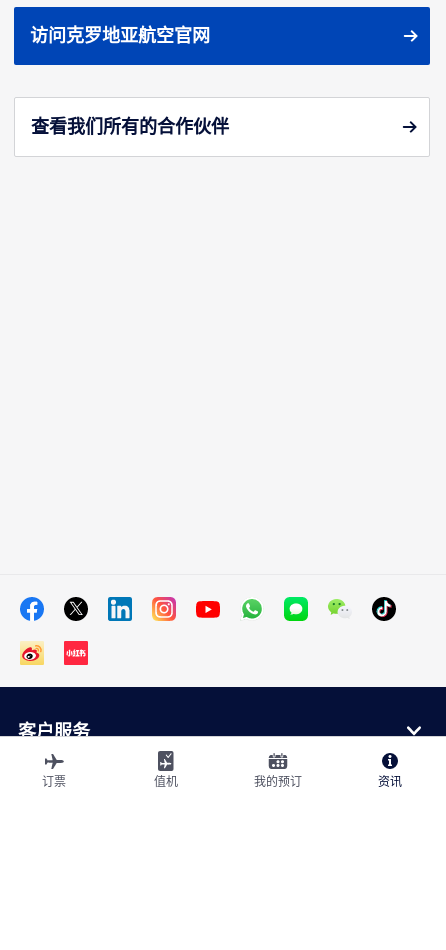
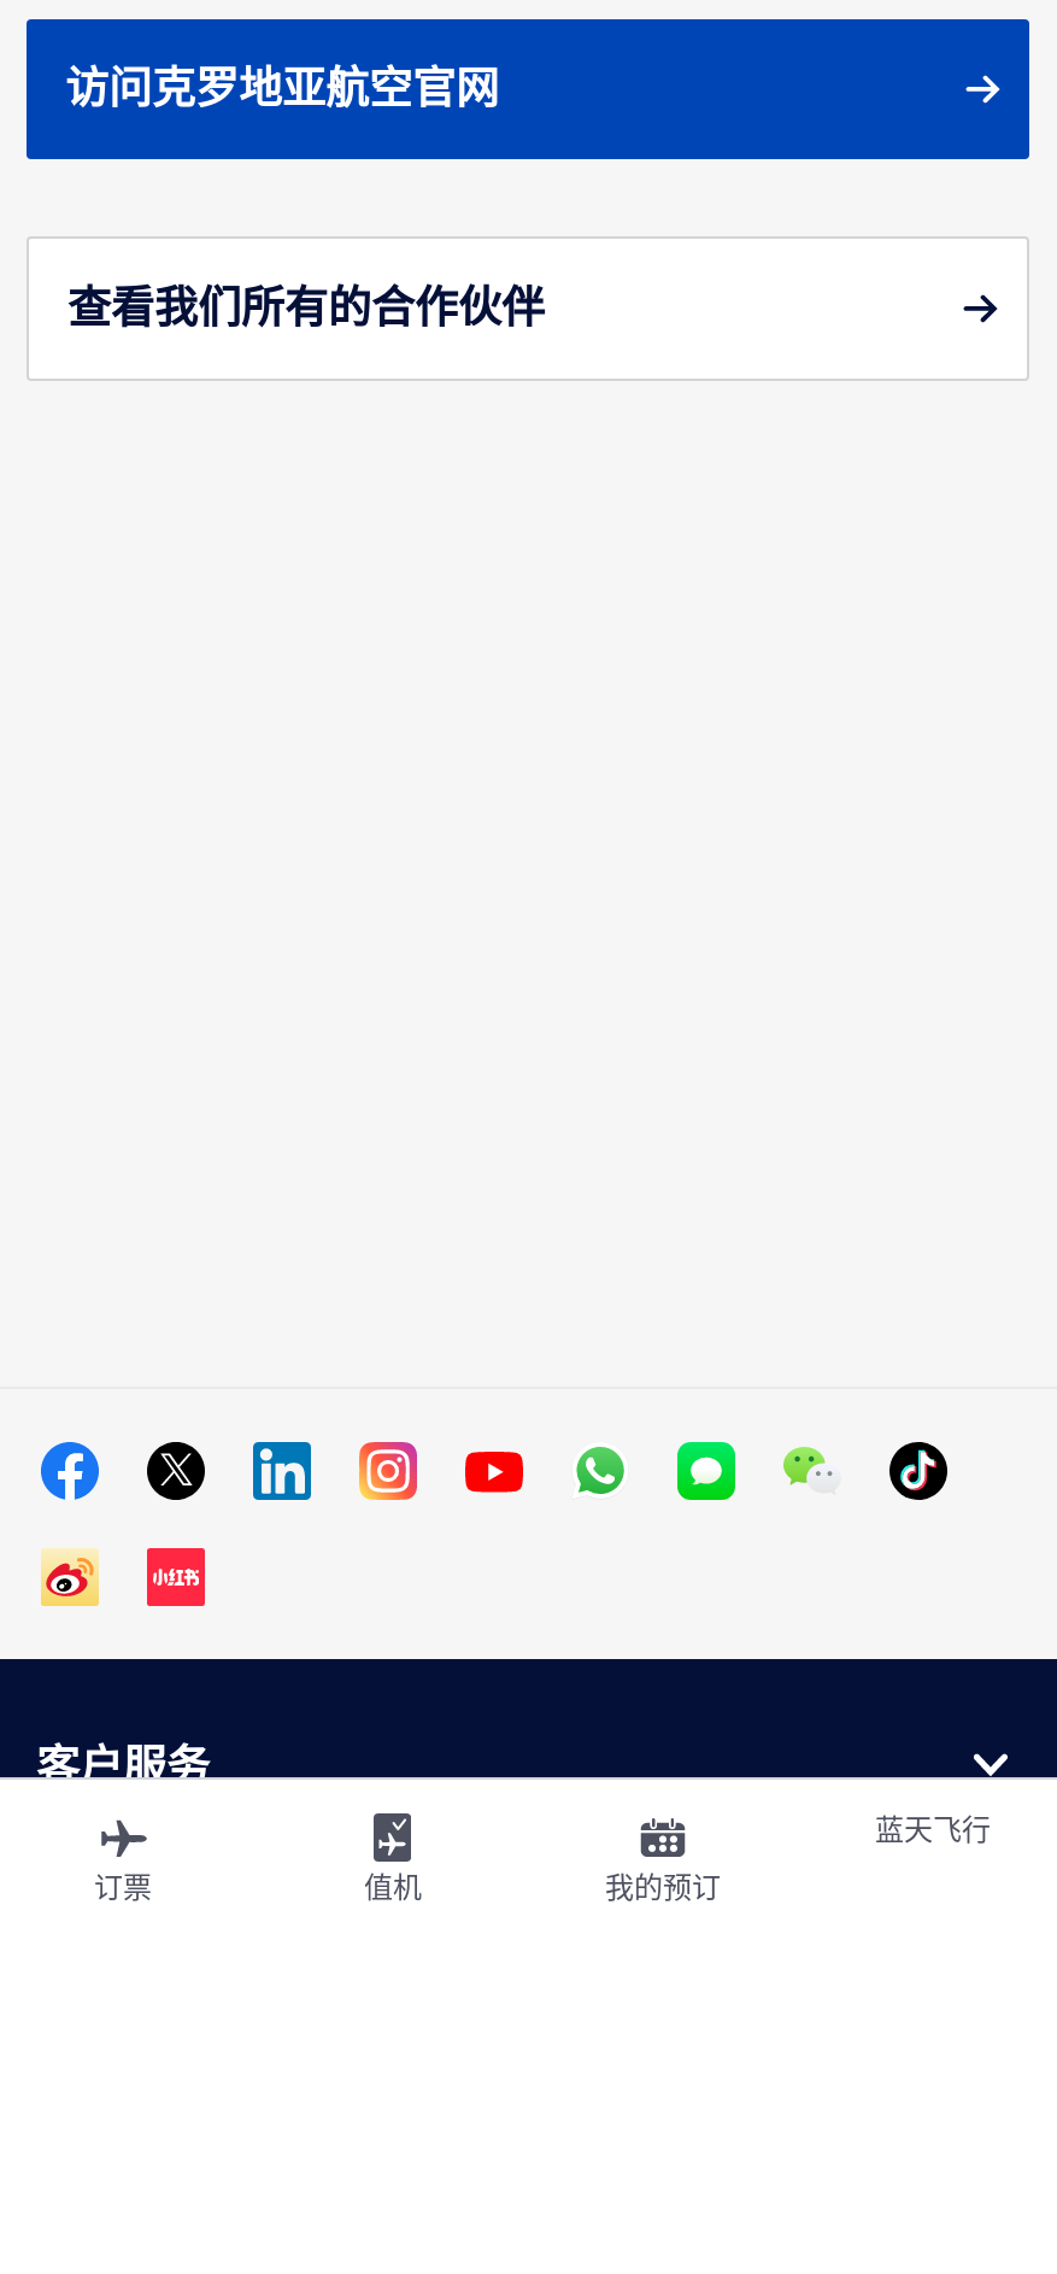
[378,775,402,789] 资讯 -> [875,1813,991,1847] 蓝天飞行

